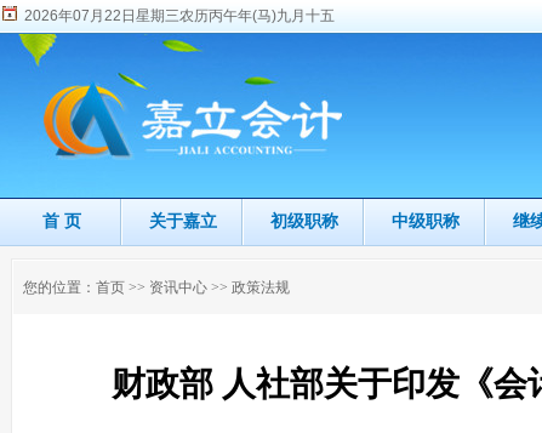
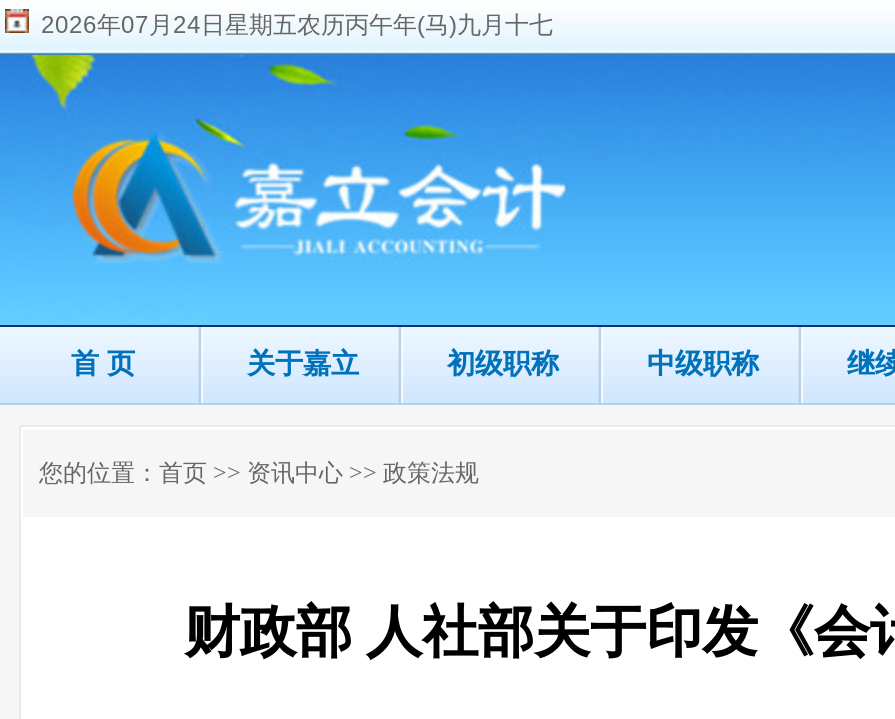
[17,7,335,24] 2026年07月22日星期三农历丙午年(马)九月十五 -> [29,11,553,39] 2026年07月24日星期五农历丙午年(马)九月十七

